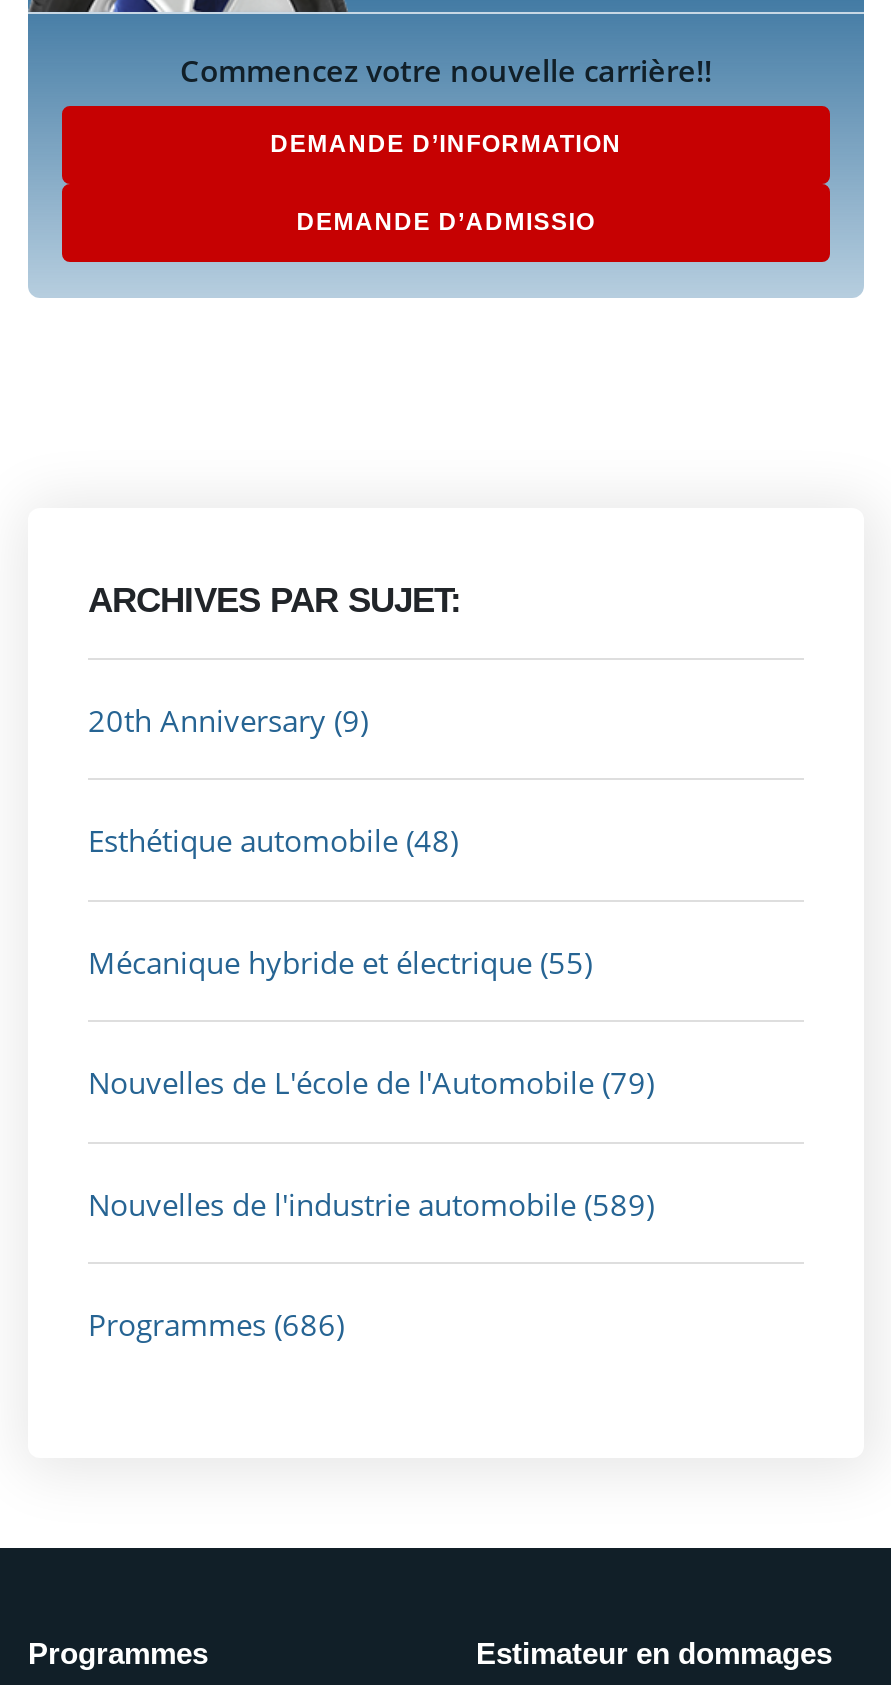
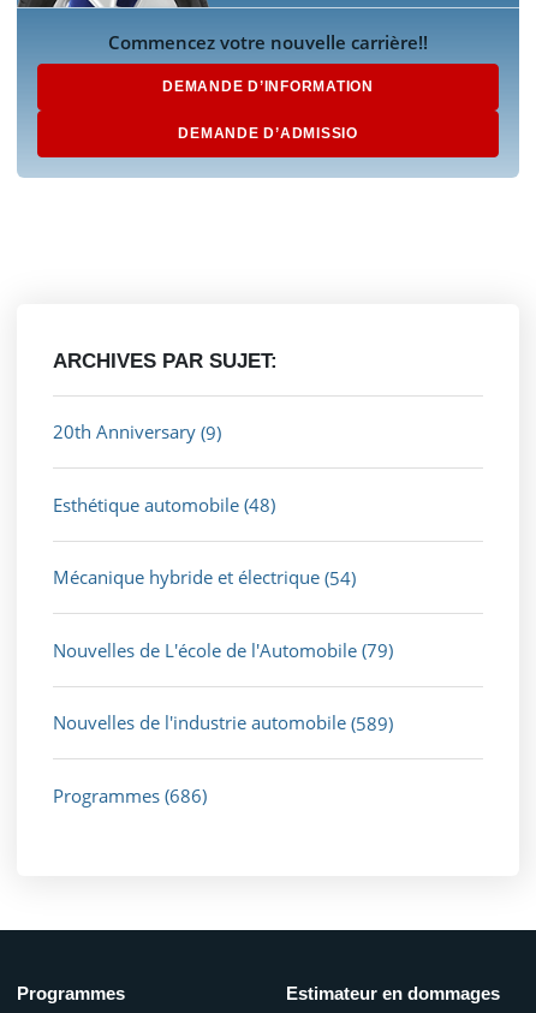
[88,941,592,981] Mécanique hybride et électrique (55) -> [53,565,356,589] Mécanique hybride et électrique (54)

